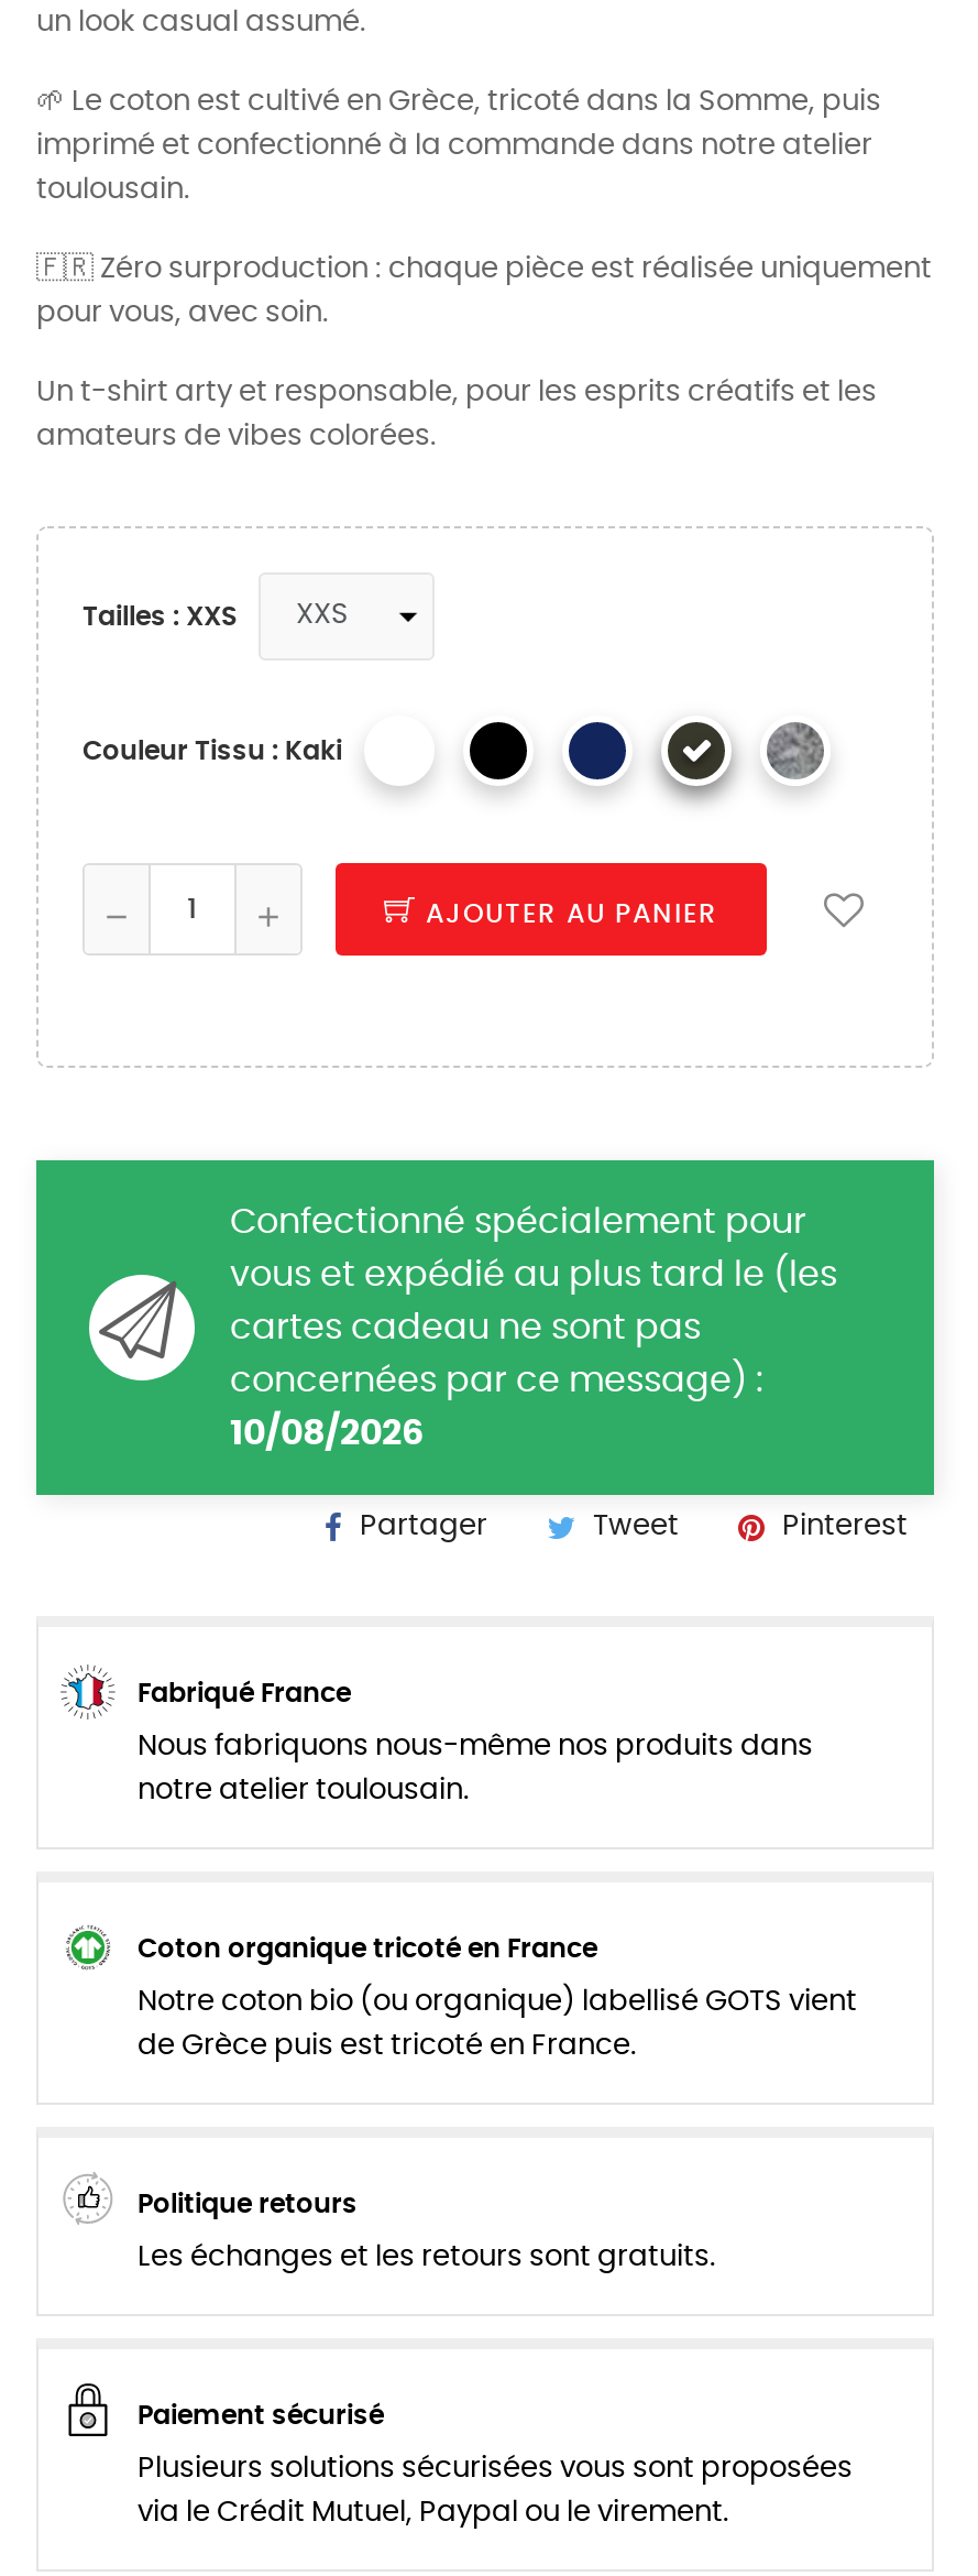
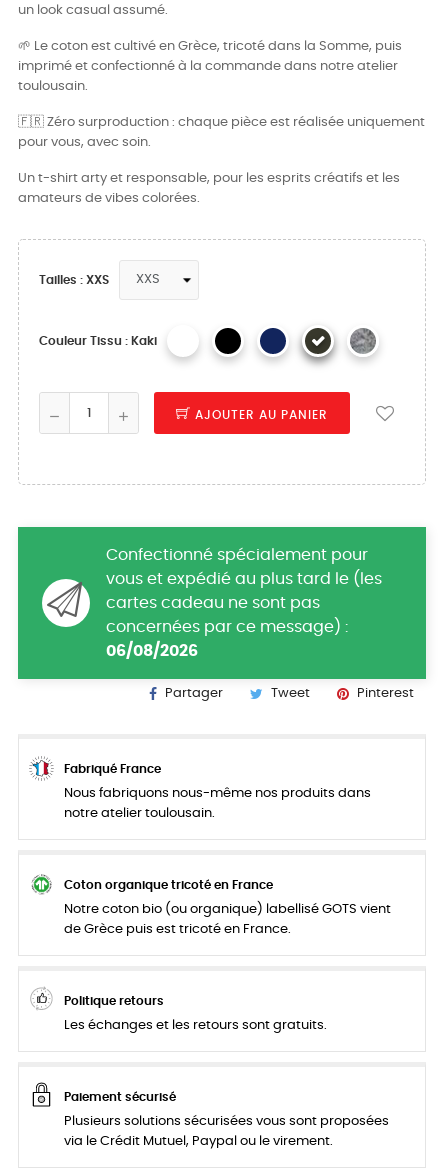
[230,1416,424,1451] 10/08/2026 -> [106,643,198,659] 06/08/2026

